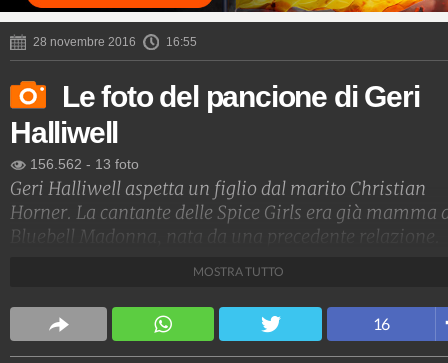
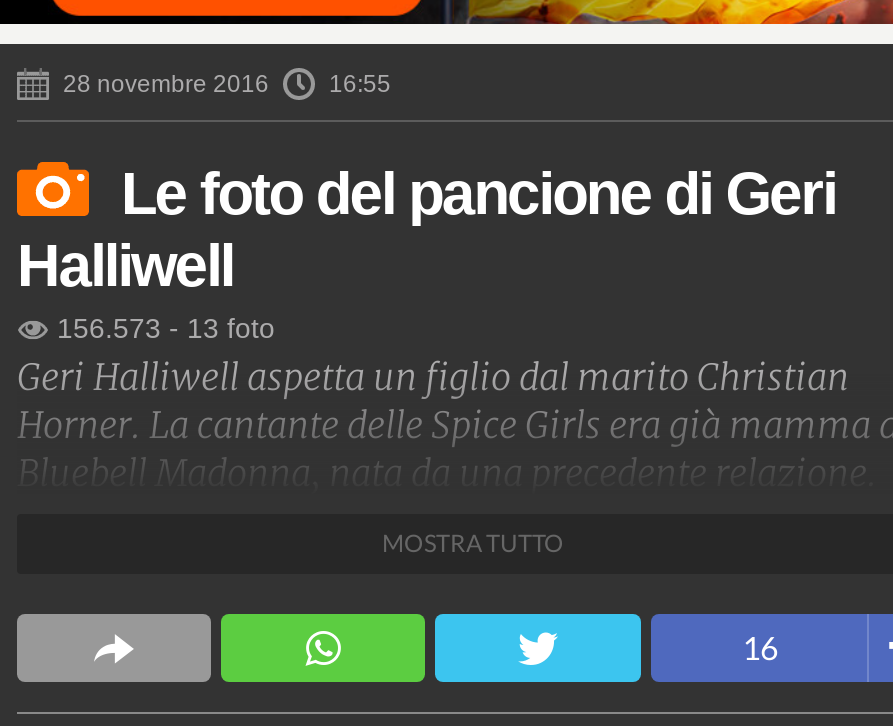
[30,156,139,172] 156.562 - 13 foto -> [57,312,275,344] 156.573 - 13 foto

